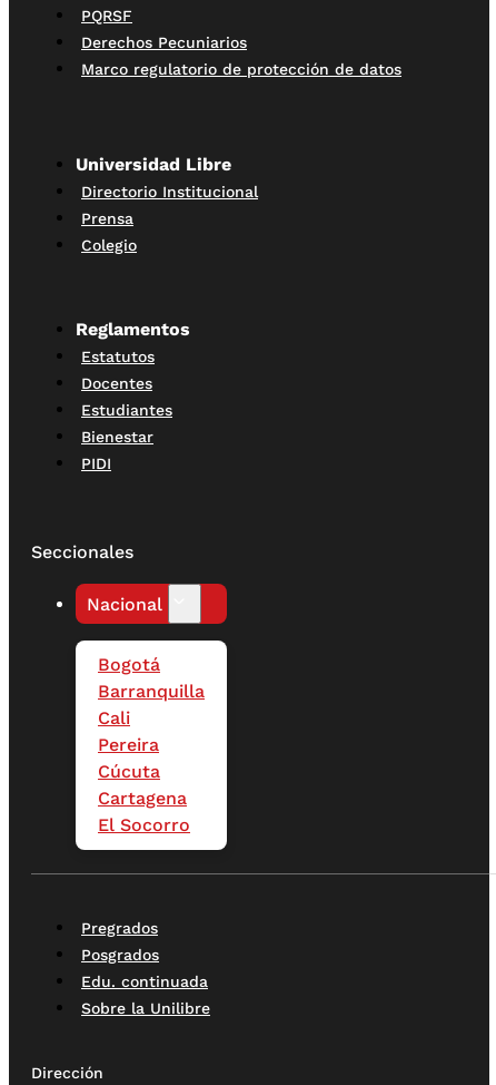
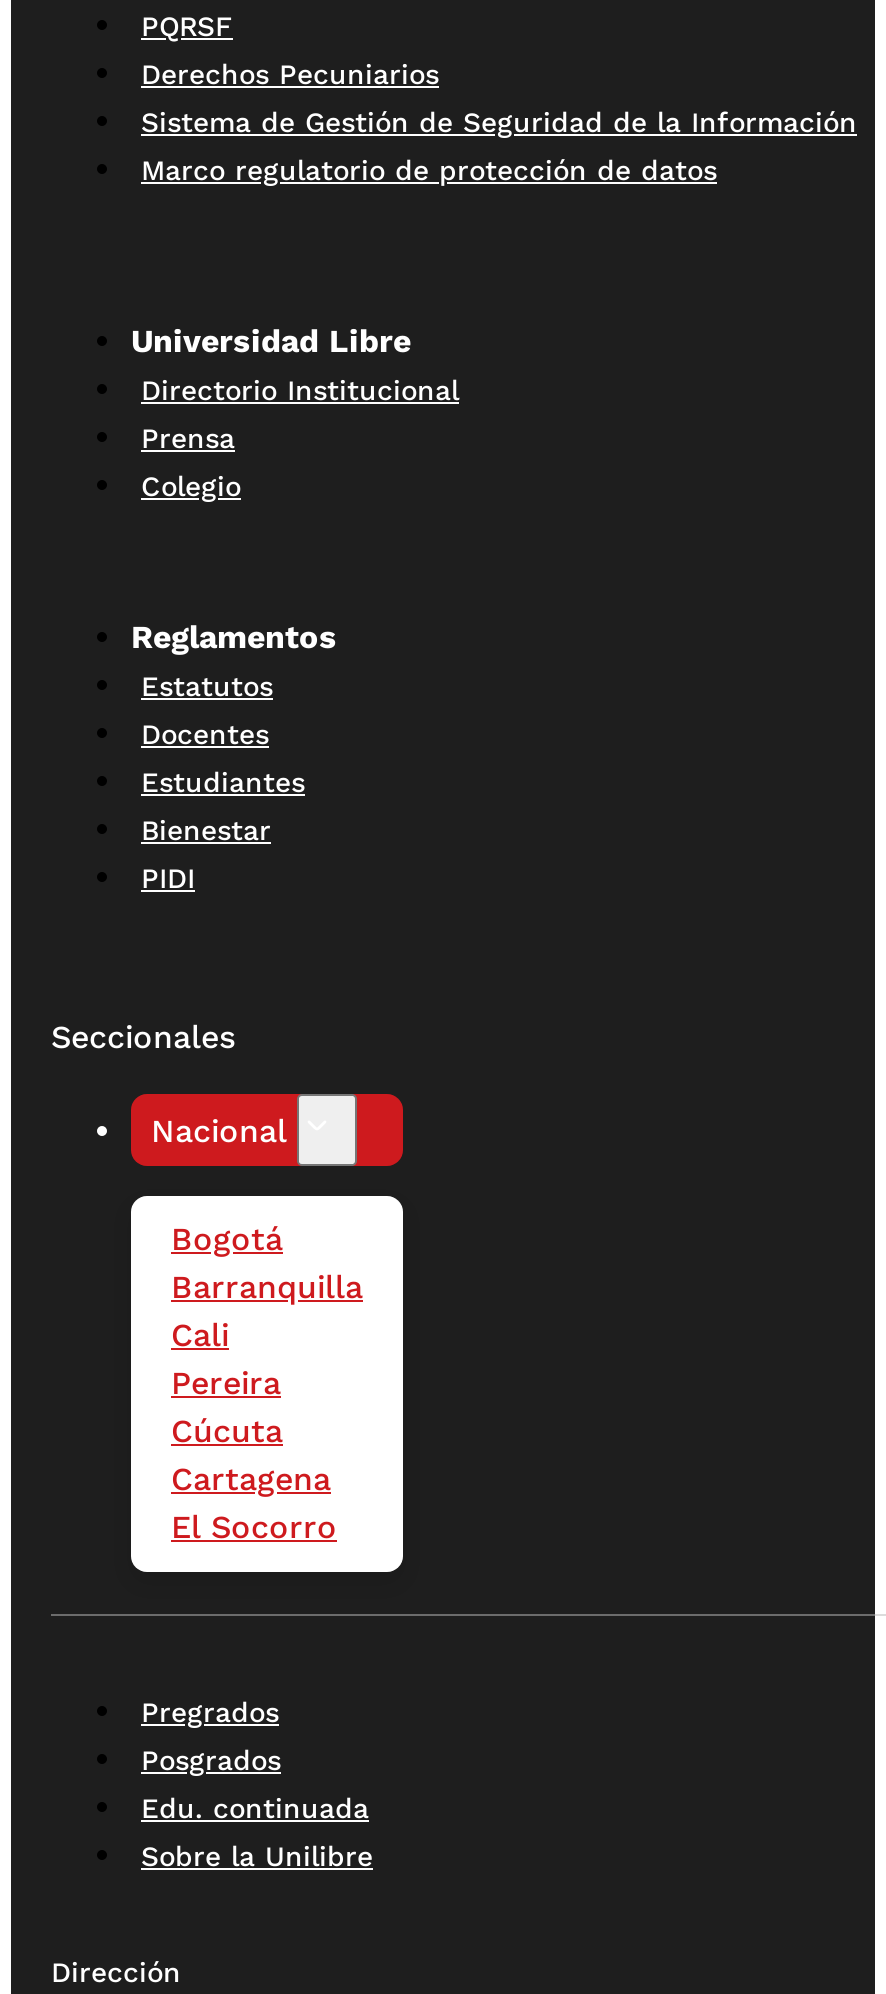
none -> [141,106,857,138] Sistema de Gestión de Seguridad de la Información

